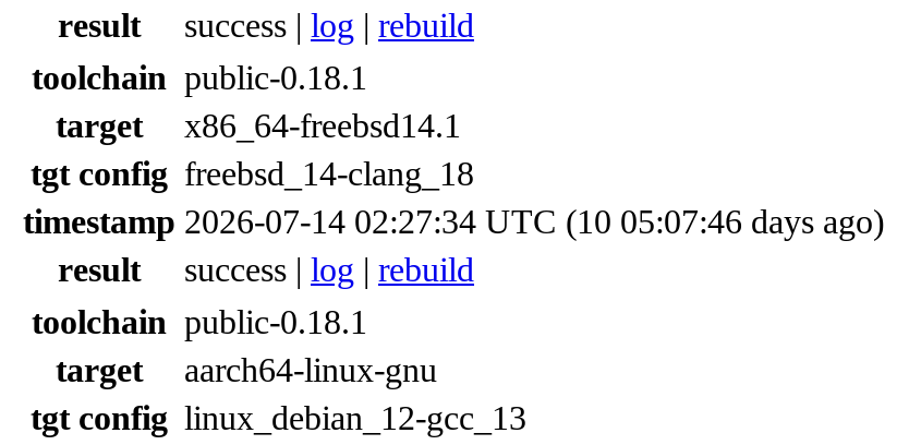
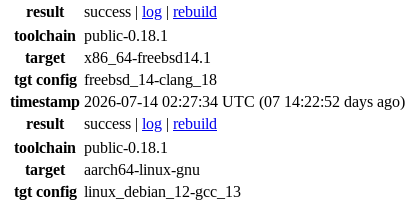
[23,204,884,241] timestamp 2026-07-14 02:27:34 UTC (10 05:07:46 days ago) -> [10,93,405,110] timestamp 2026-07-14 02:27:34 UTC (07 14:22:52 days ago)

